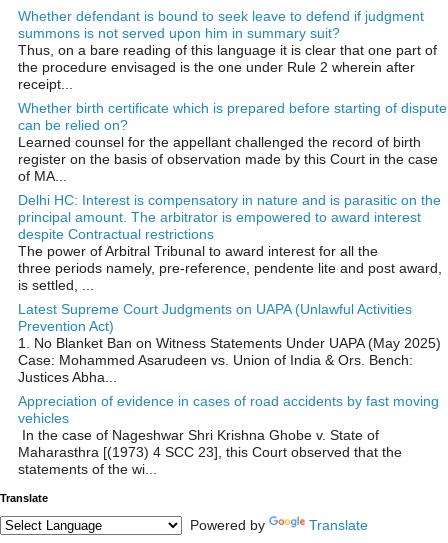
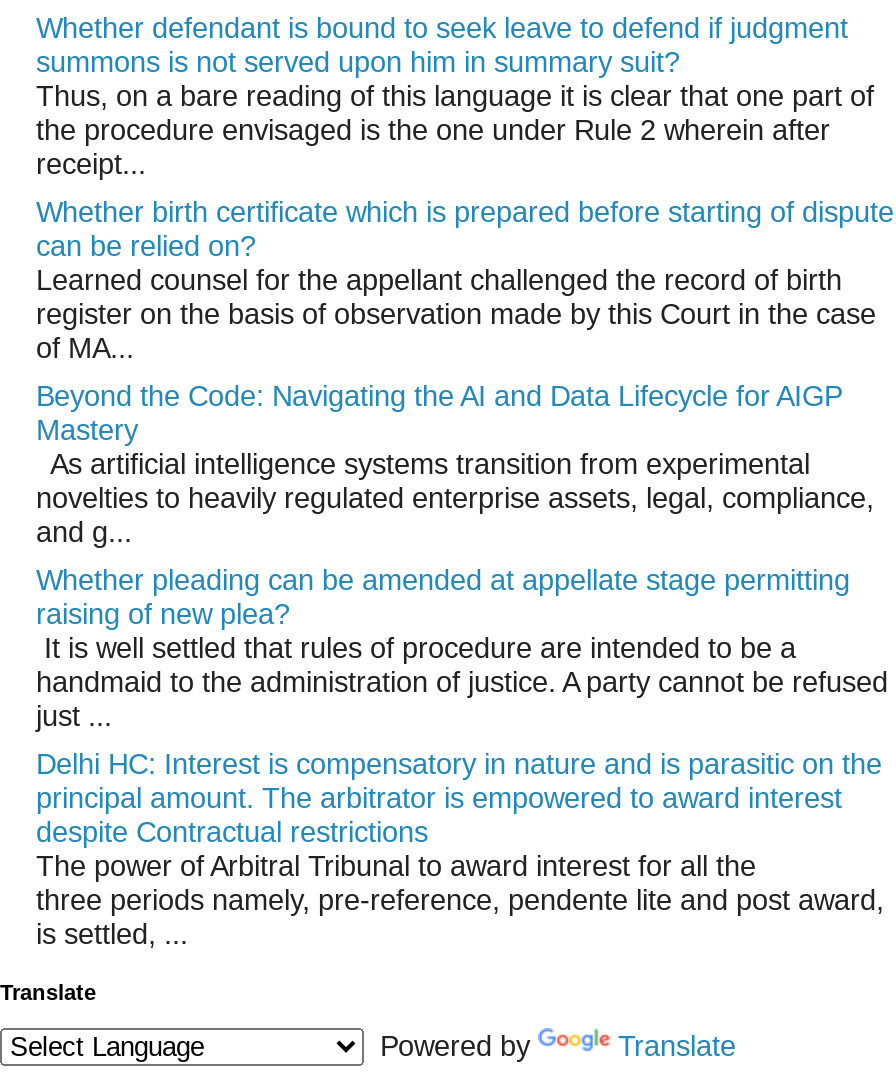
none -> [36,380,888,732] Beyond the Code: Navigating the AI and Data Lifecycle for AIGP | Mastery | As artificial intelligence systems transition from experimental | novelties to heavily regulated enterprise assets, legal, compliance, | and g... | Whether pleading can be amended at appellate stage permitting | raising of new plea? | It is well settled that rules of procedure are intended to be a | handmaid to the administration of justice. A party cannot be refused | just ...
moved [18,192,442,293] -> [36,749,884,951]: Delhi HC: Interest is compensatory in nature and is parasitic on the | principal amount. The arbitrator is empowered to award interest | despite Contractual restrictions | The power of Arbitral Tribunal to award interest for all the | three periods namely, pre-reference, pendente lite and post award, | is settled, ...
[18,301,441,477] Latest Supreme Court Judgments on UAPA (Unlawful Activities | Prevention Act) | 1. No Blanket Ban on Witness Statements Under UAPA (May 2025) | Case: Mohammed Asarudeen vs. Union of India & Ors. Bench: | Justices Abha... | Appreciation of evidence in cases of road accidents by fast moving | vehicles | In the case of Nageshwar Shri Krishna Ghobe v. State of | Maharasthra [(1973) 4 SCC 23], this Court observed that the | statements of the wi... -> none

